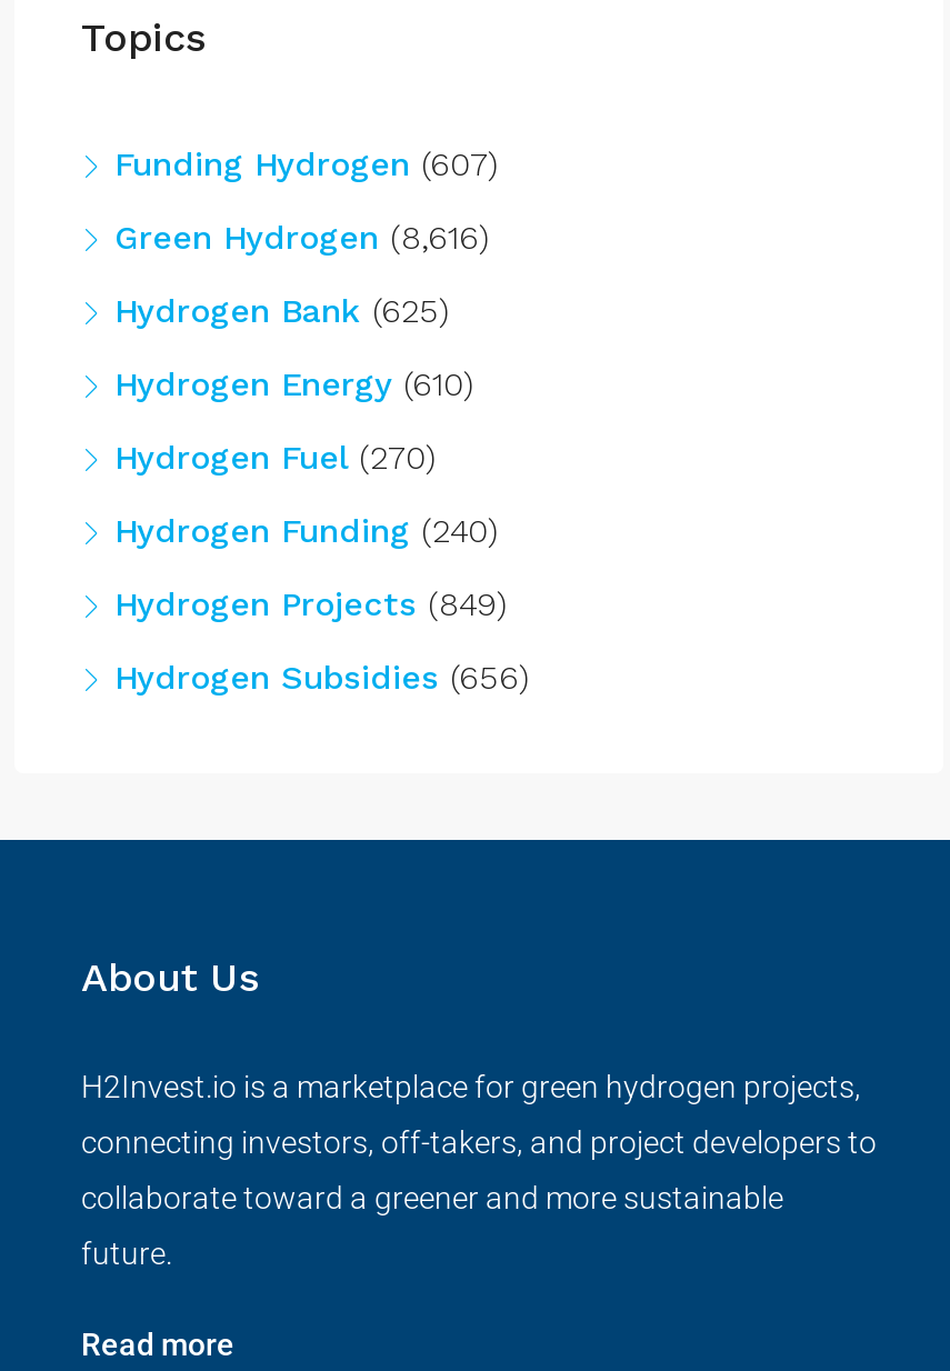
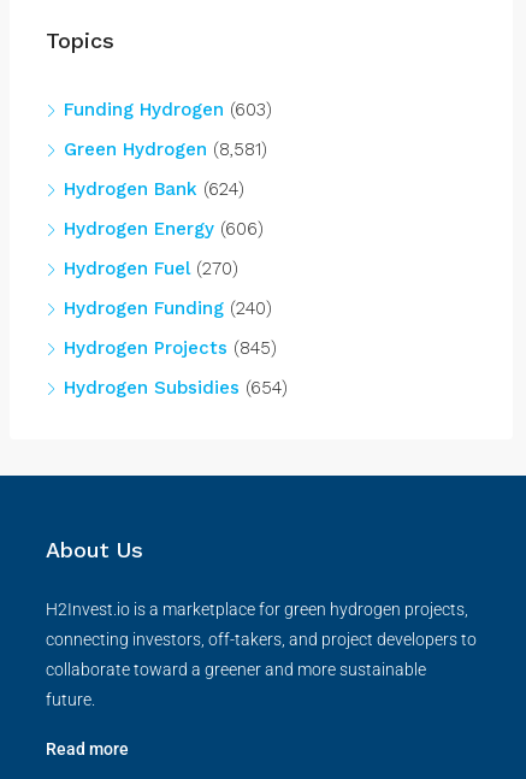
[114,144,499,184] Funding Hydrogen (607) -> [64,98,272,120] Funding Hydrogen (603)
[114,218,490,258] Green Hydrogen (8,616) -> [64,138,267,160] Green Hydrogen (8,581)
[114,291,450,331] Hydrogen Bank (625) -> [64,178,244,199] Hydrogen Bank (624)
[114,364,474,404] Hydrogen Energy (610) -> [64,217,264,239] Hydrogen Energy (606)
[114,584,508,624] Hydrogen Projects (849) -> [64,337,277,358] Hydrogen Projects (845)
[114,658,530,698] Hydrogen Subsidies (656) -> [64,376,288,398] Hydrogen Subsidies (654)

